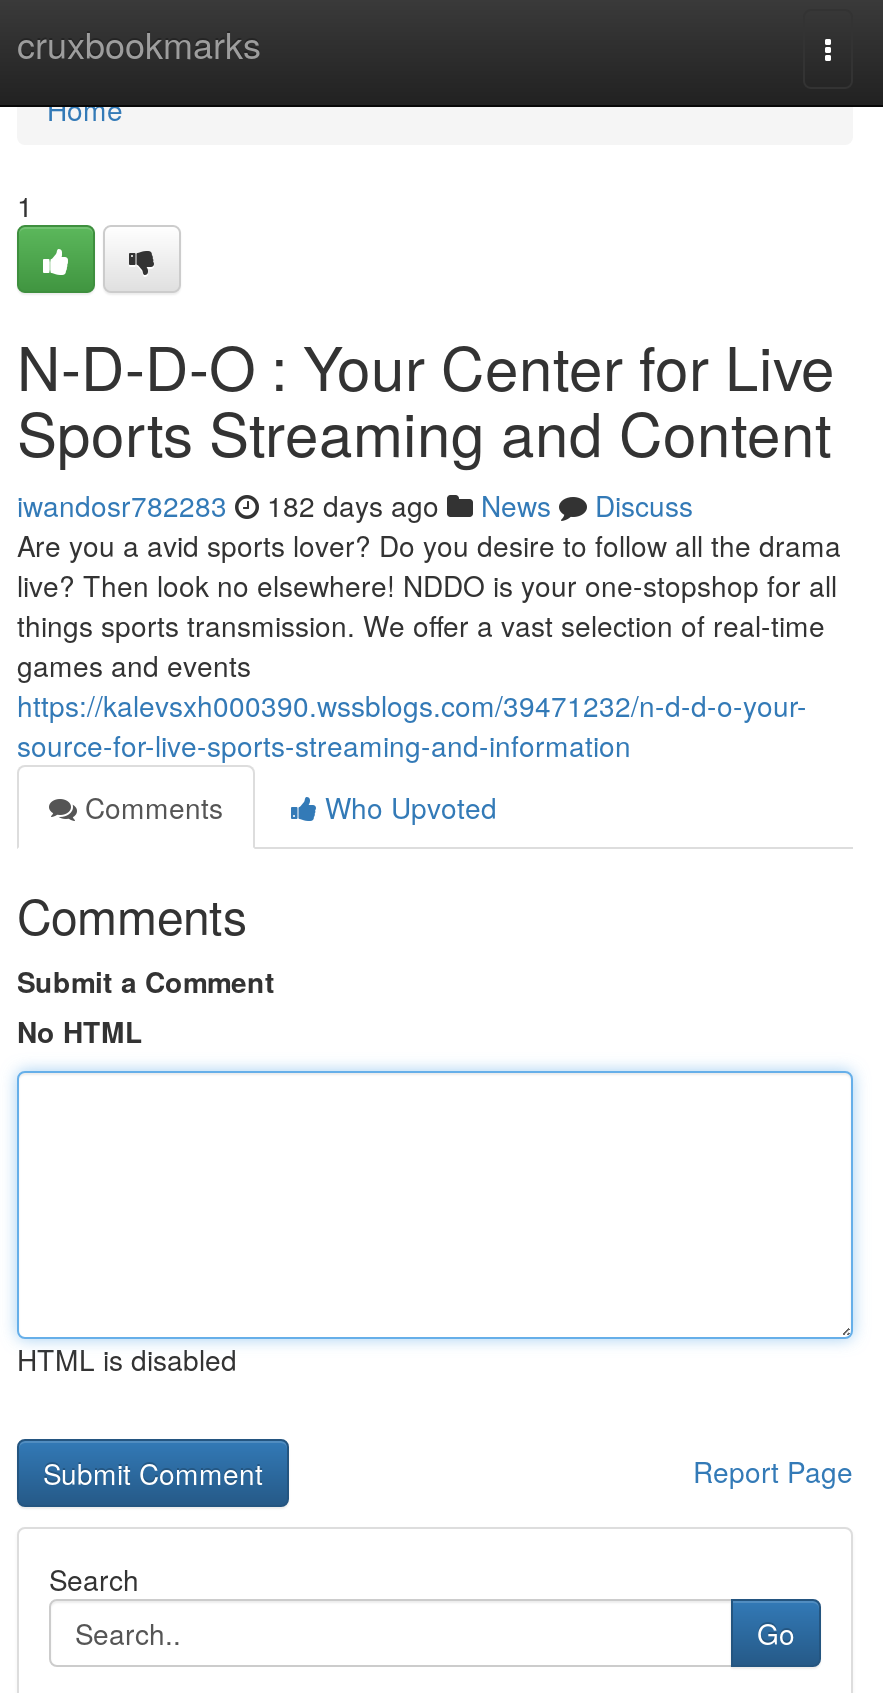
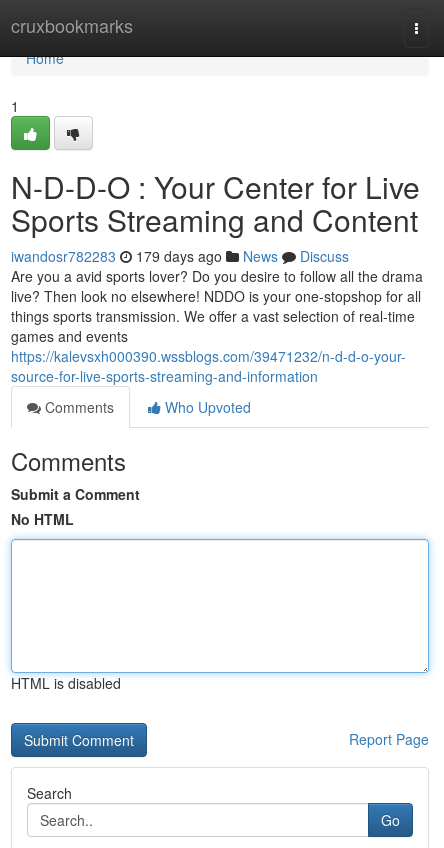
[17,485,693,525] iwandosr782283 182 days ago News Discuss -> [11,246,349,266] iwandosr782283 179 days ago News Discuss

